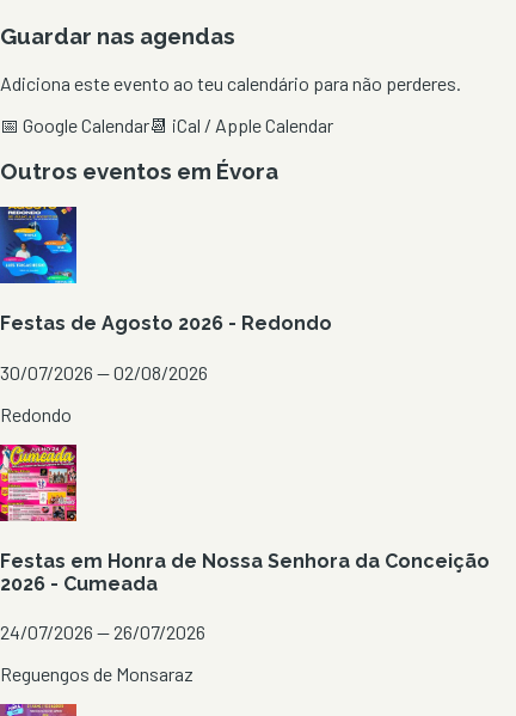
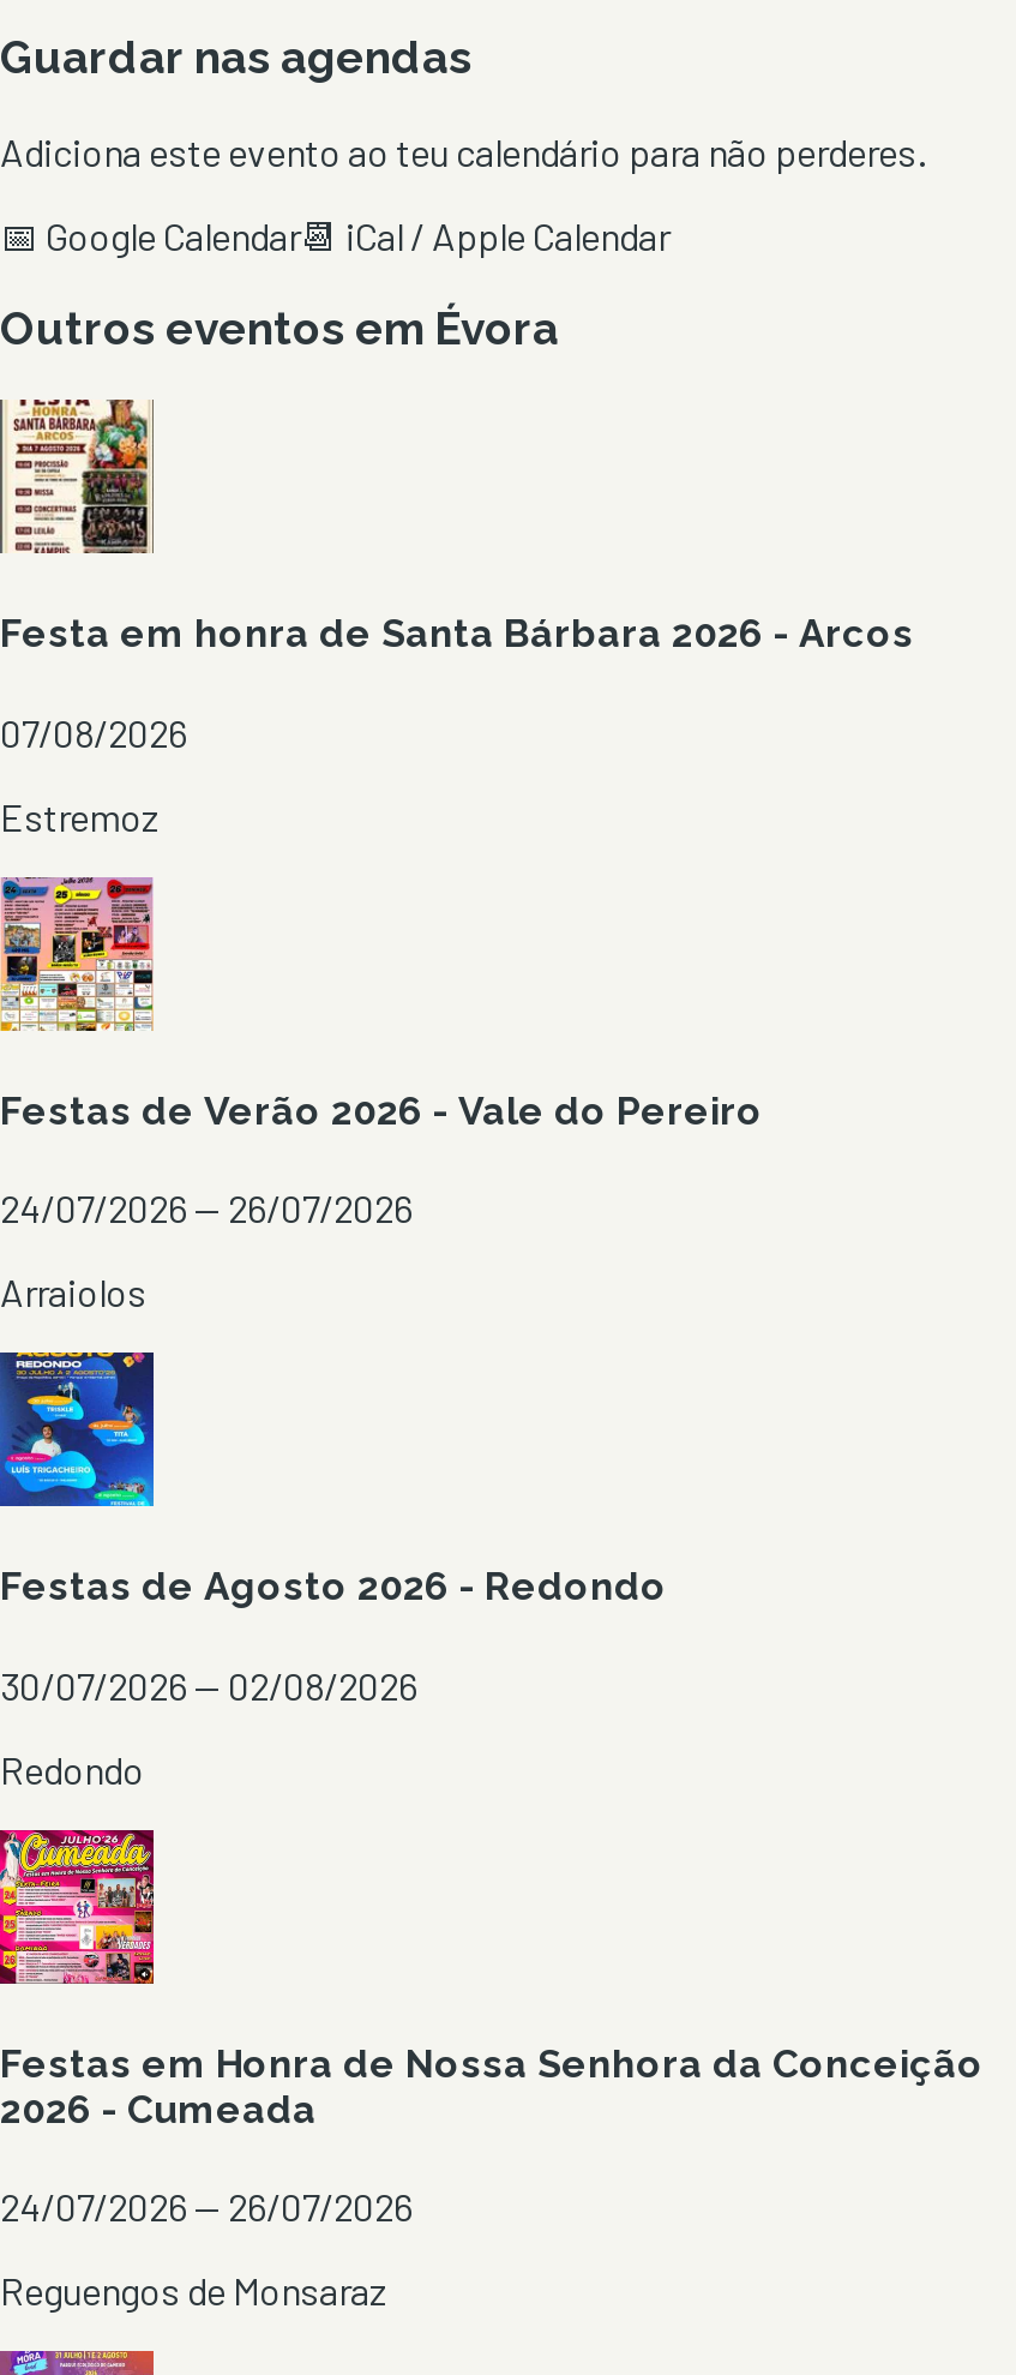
none -> [0,397,914,838] [image] | Festa em honra de Santa Bárbara 2026 - Arcos | 07/08/2026 | Estremoz
none -> [0,875,763,1315] [image] | Festas de Verão 2026 - Vale do Pereiro | 24/07/2026 — 26/07/2026 | Arraiolos

